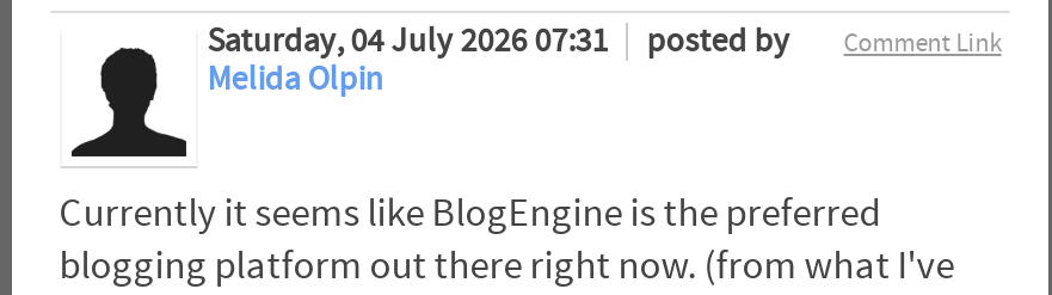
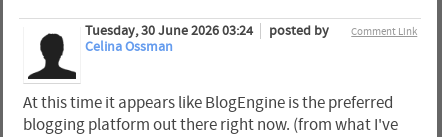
[207,23,615,62] Saturday, 04 July 2026 07:31 -> [85,23,256,39] Tuesday, 30 June 2026 03:24
[207,62,384,100] Melida Olpin -> [85,39,173,55] Celina Ossman
[59,193,881,236] Currently it seems like BlogEngine is the preferred -> [23,94,393,112] At this time it appears like BlogEngine is the preferred

